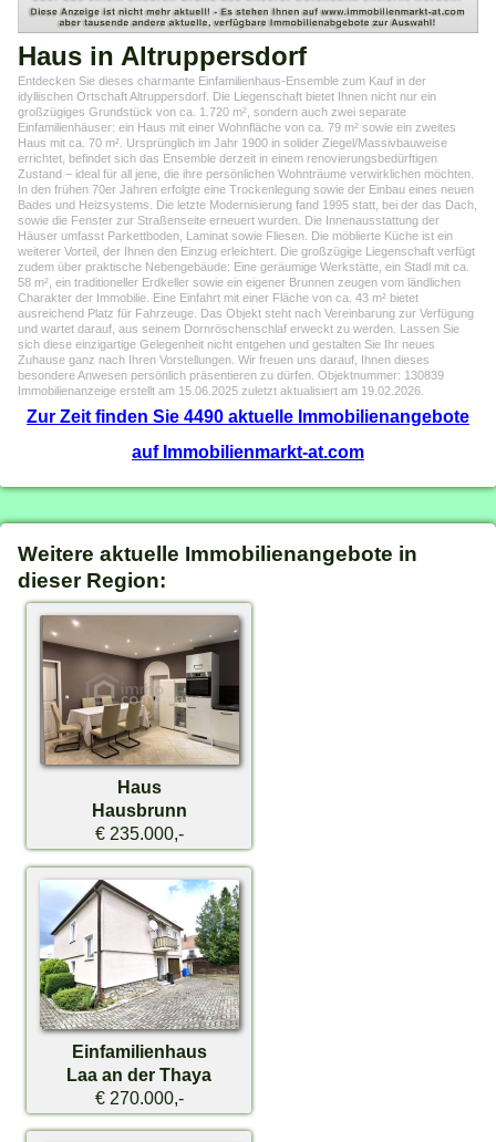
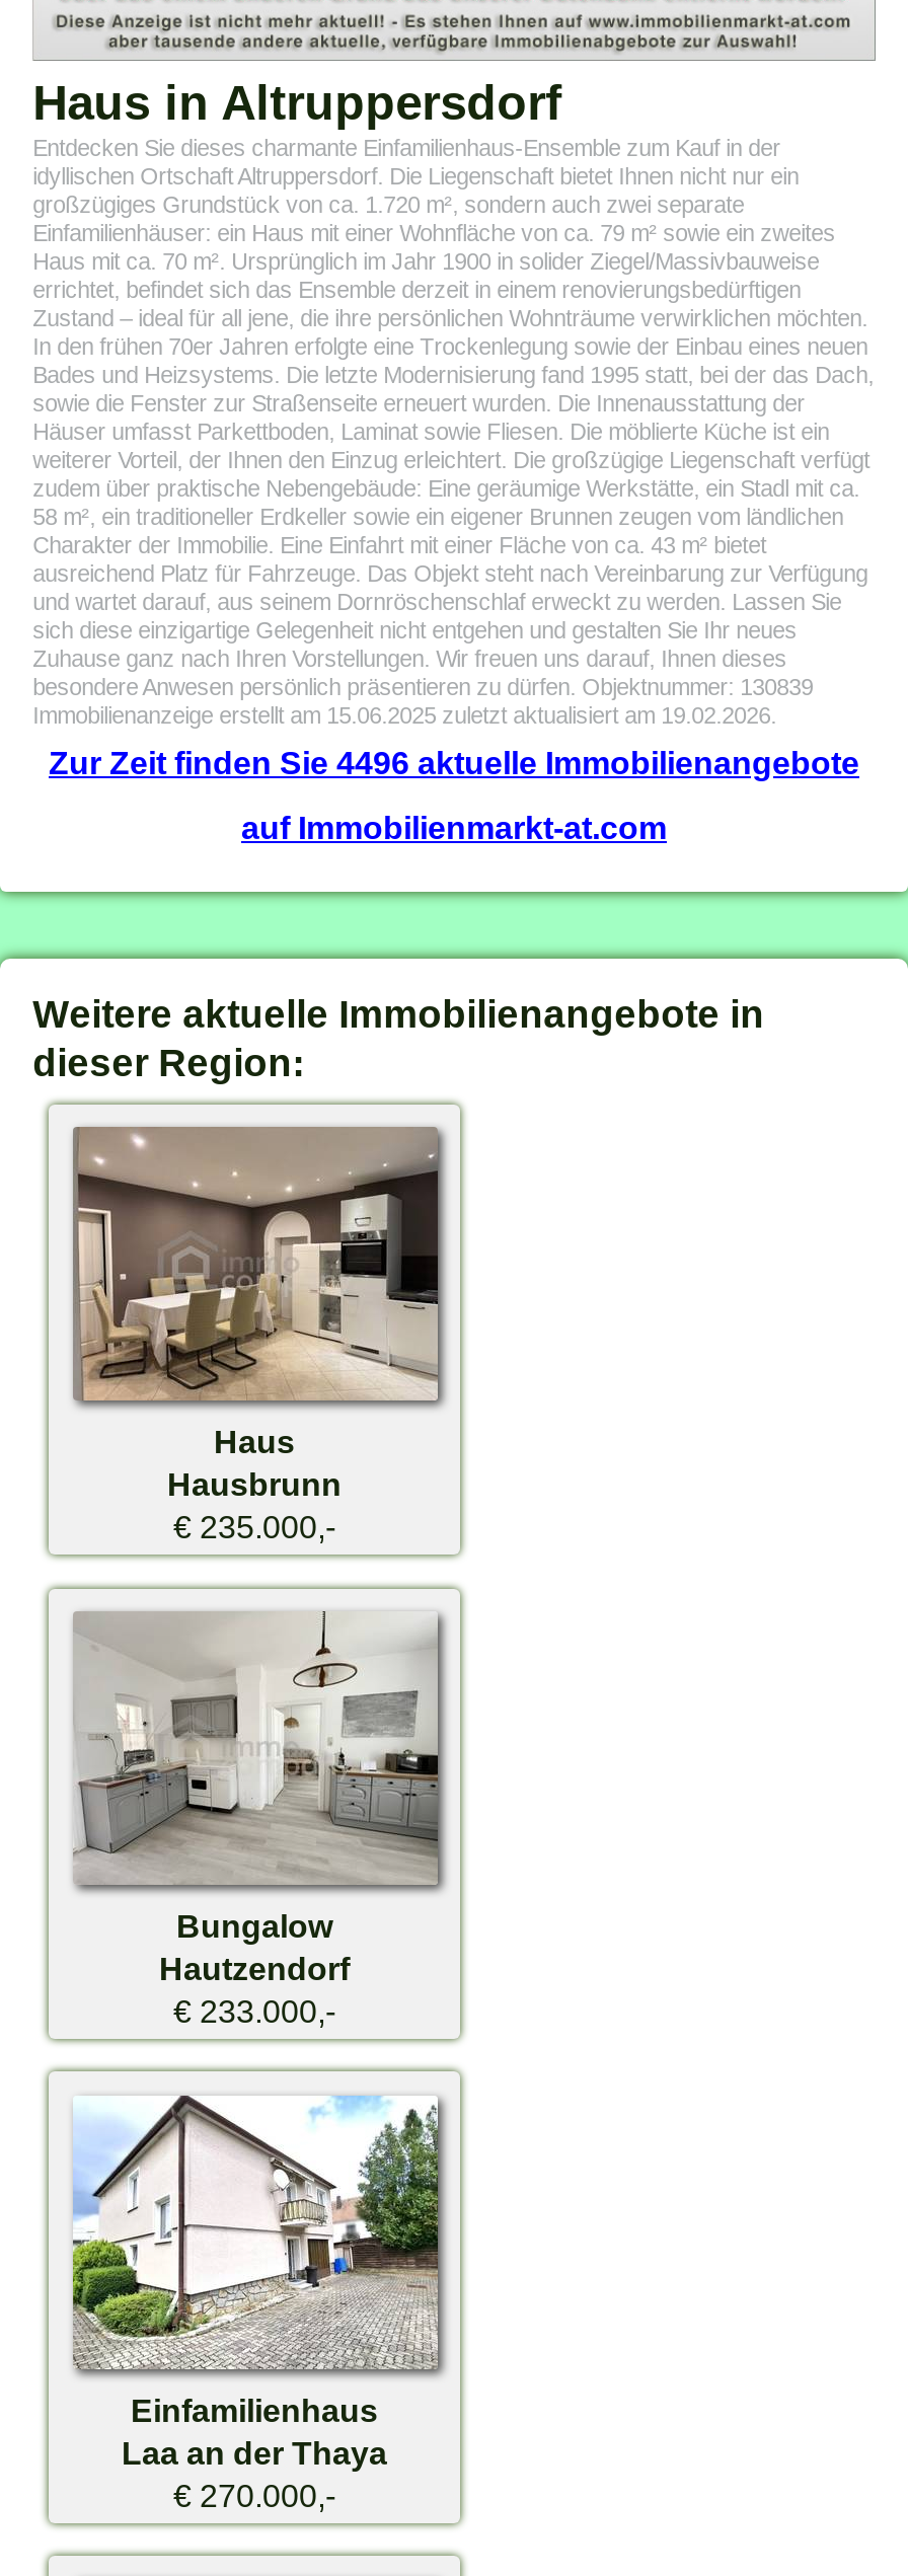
[27,406,469,426] Zur Zeit finden Sie 4490 aktuelle Immobilienangebote -> [49,744,859,781] Zur Zeit finden Sie 4496 aktuelle Immobilienangebote
none -> [75,1613,440,2028] [image] | Bungalow | Hautzendorf | € 233.000,-

